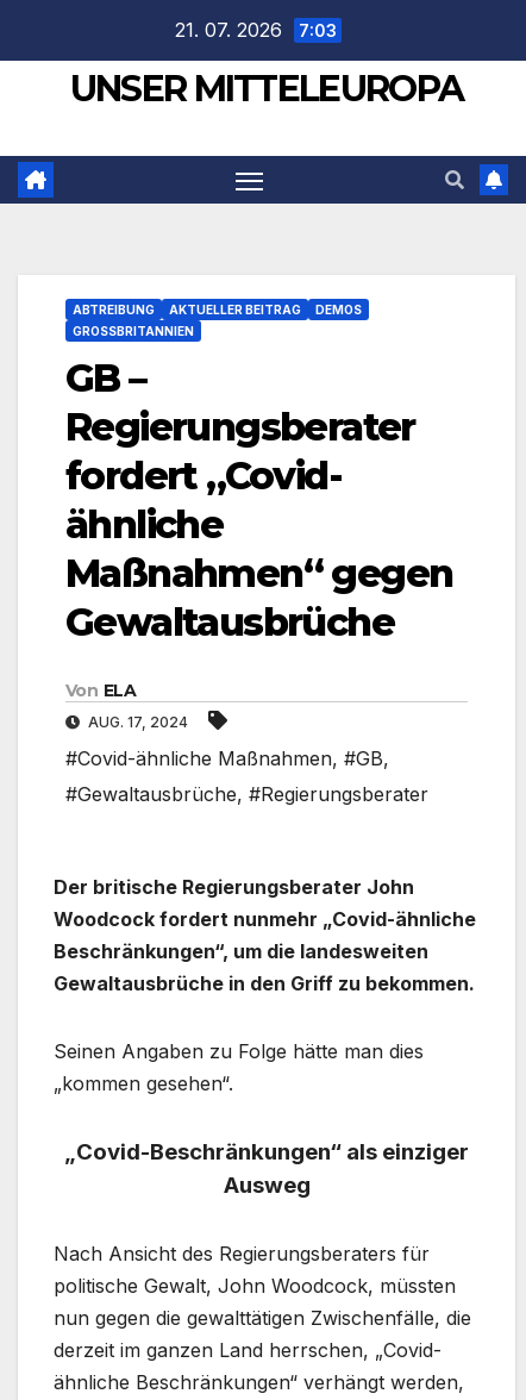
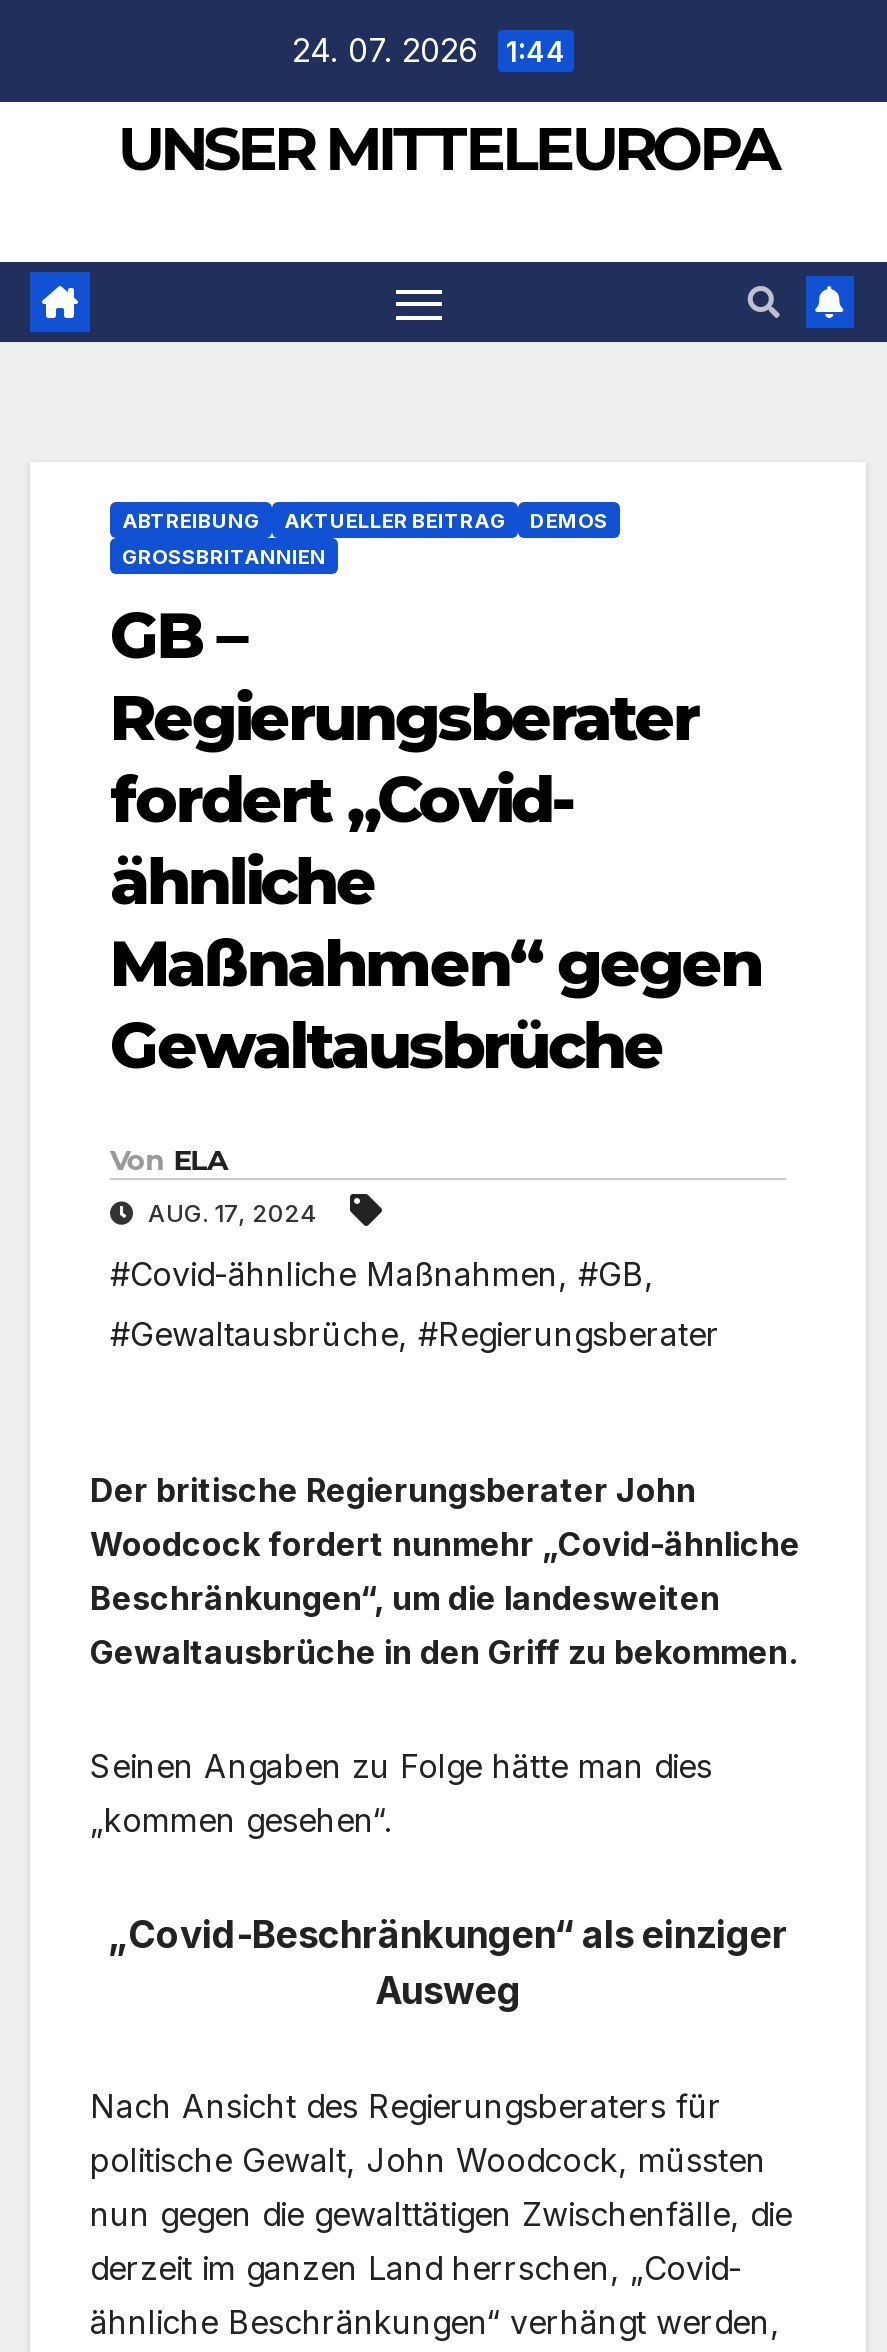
[174,18,336,42] 21. 07. 2026 7:03 -> [292,30,566,70] 24. 07. 2026 1:44

